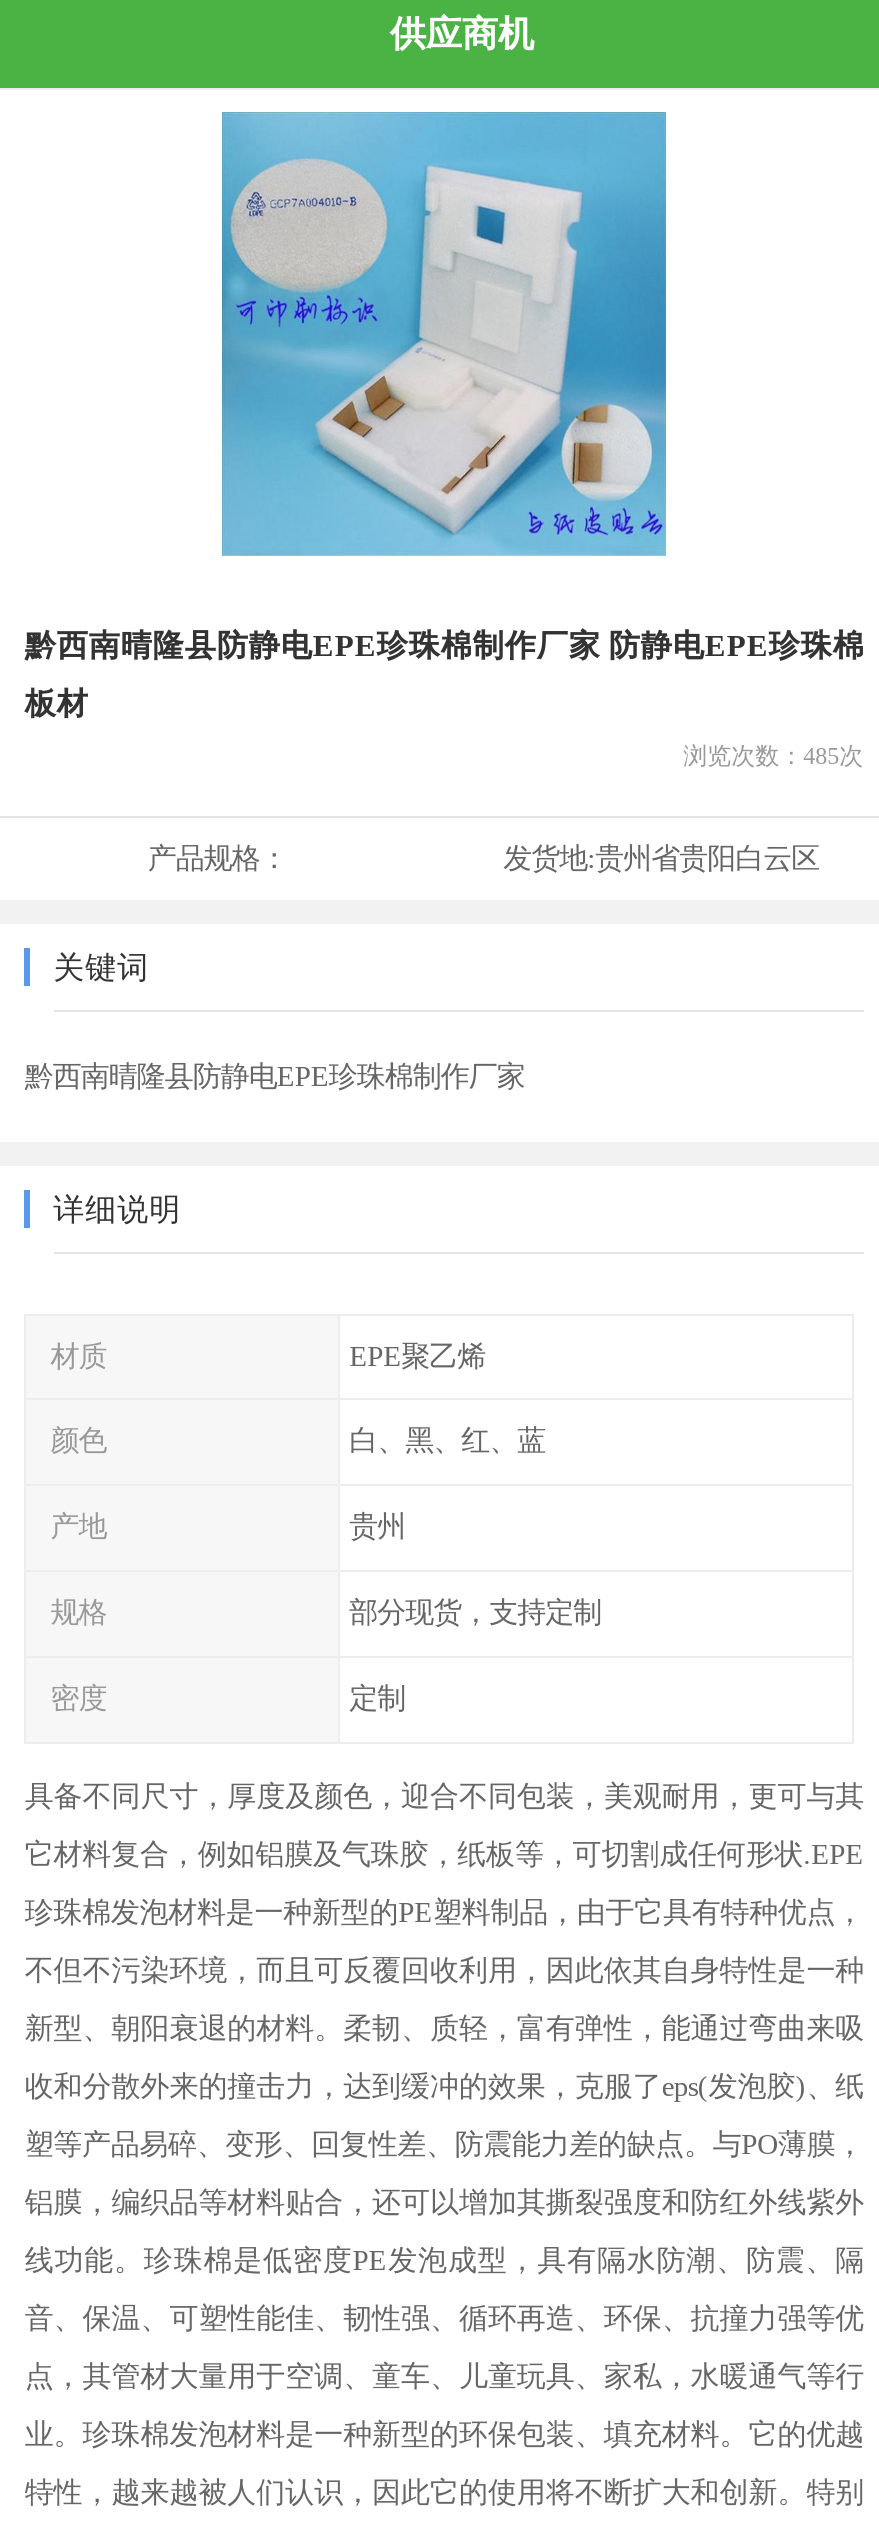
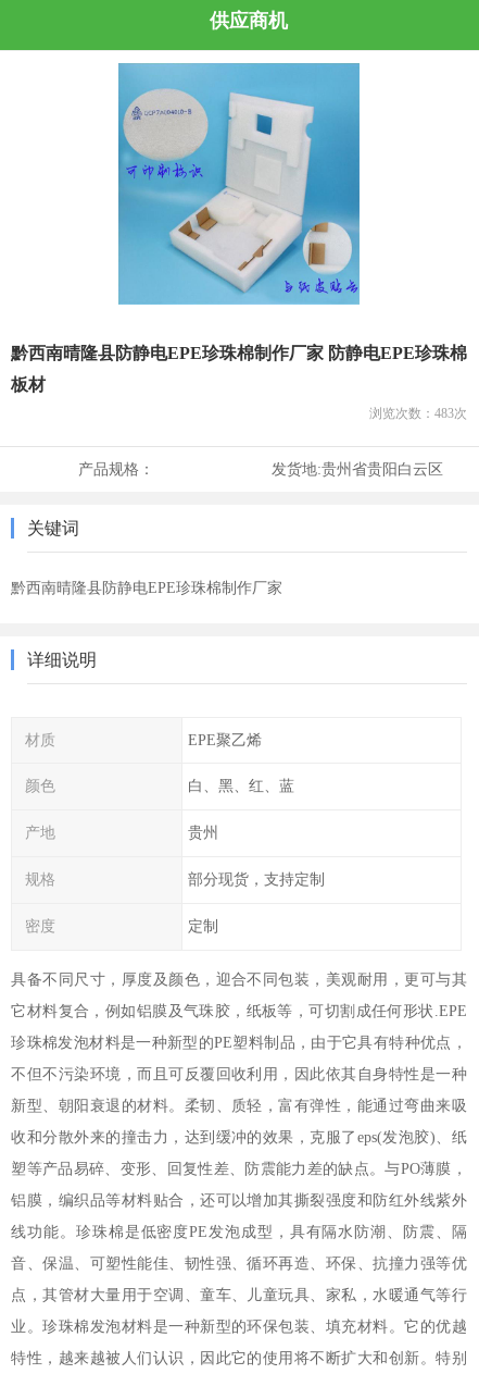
[683,741,863,769] 浏览次数：485次 -> [369,405,467,421] 浏览次数：483次

